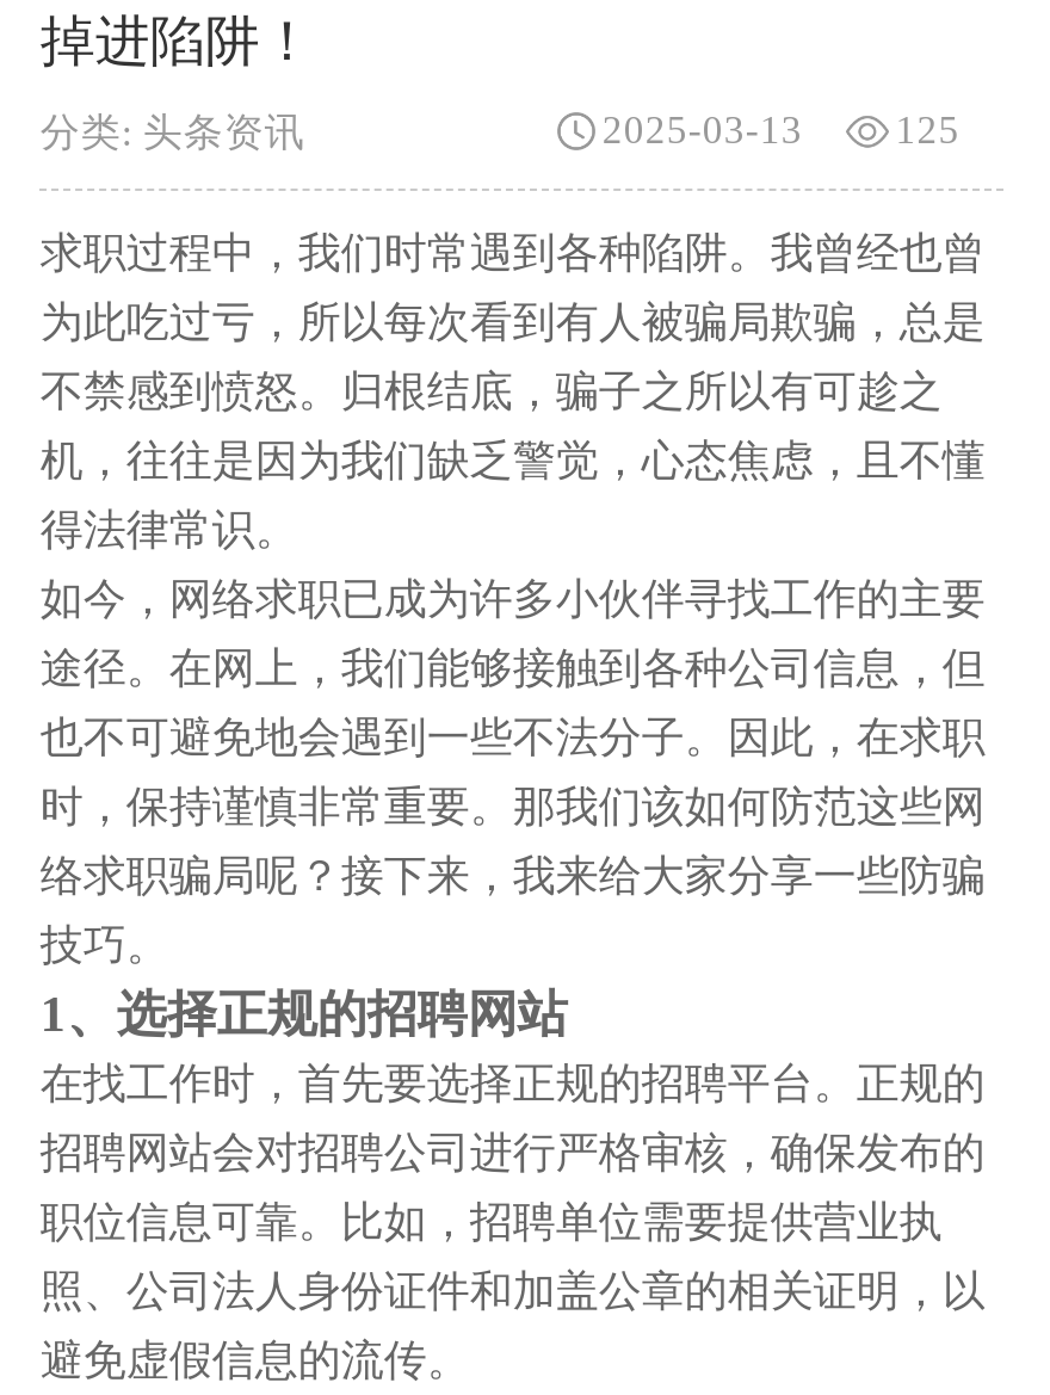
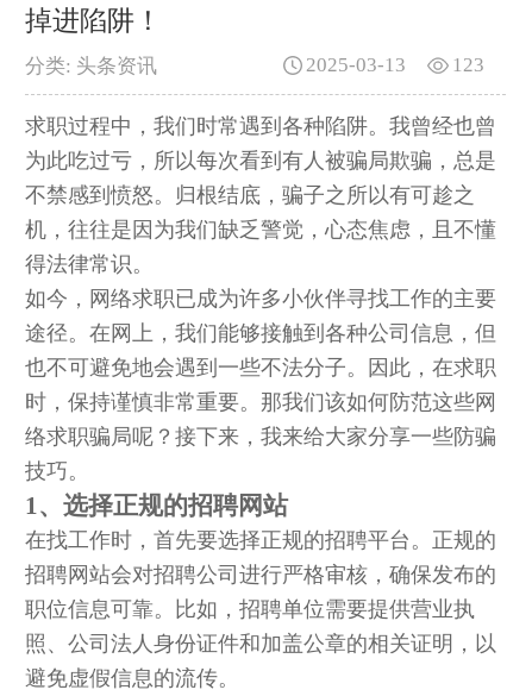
[895,107,960,152] 125 -> [452,53,484,76] 123

